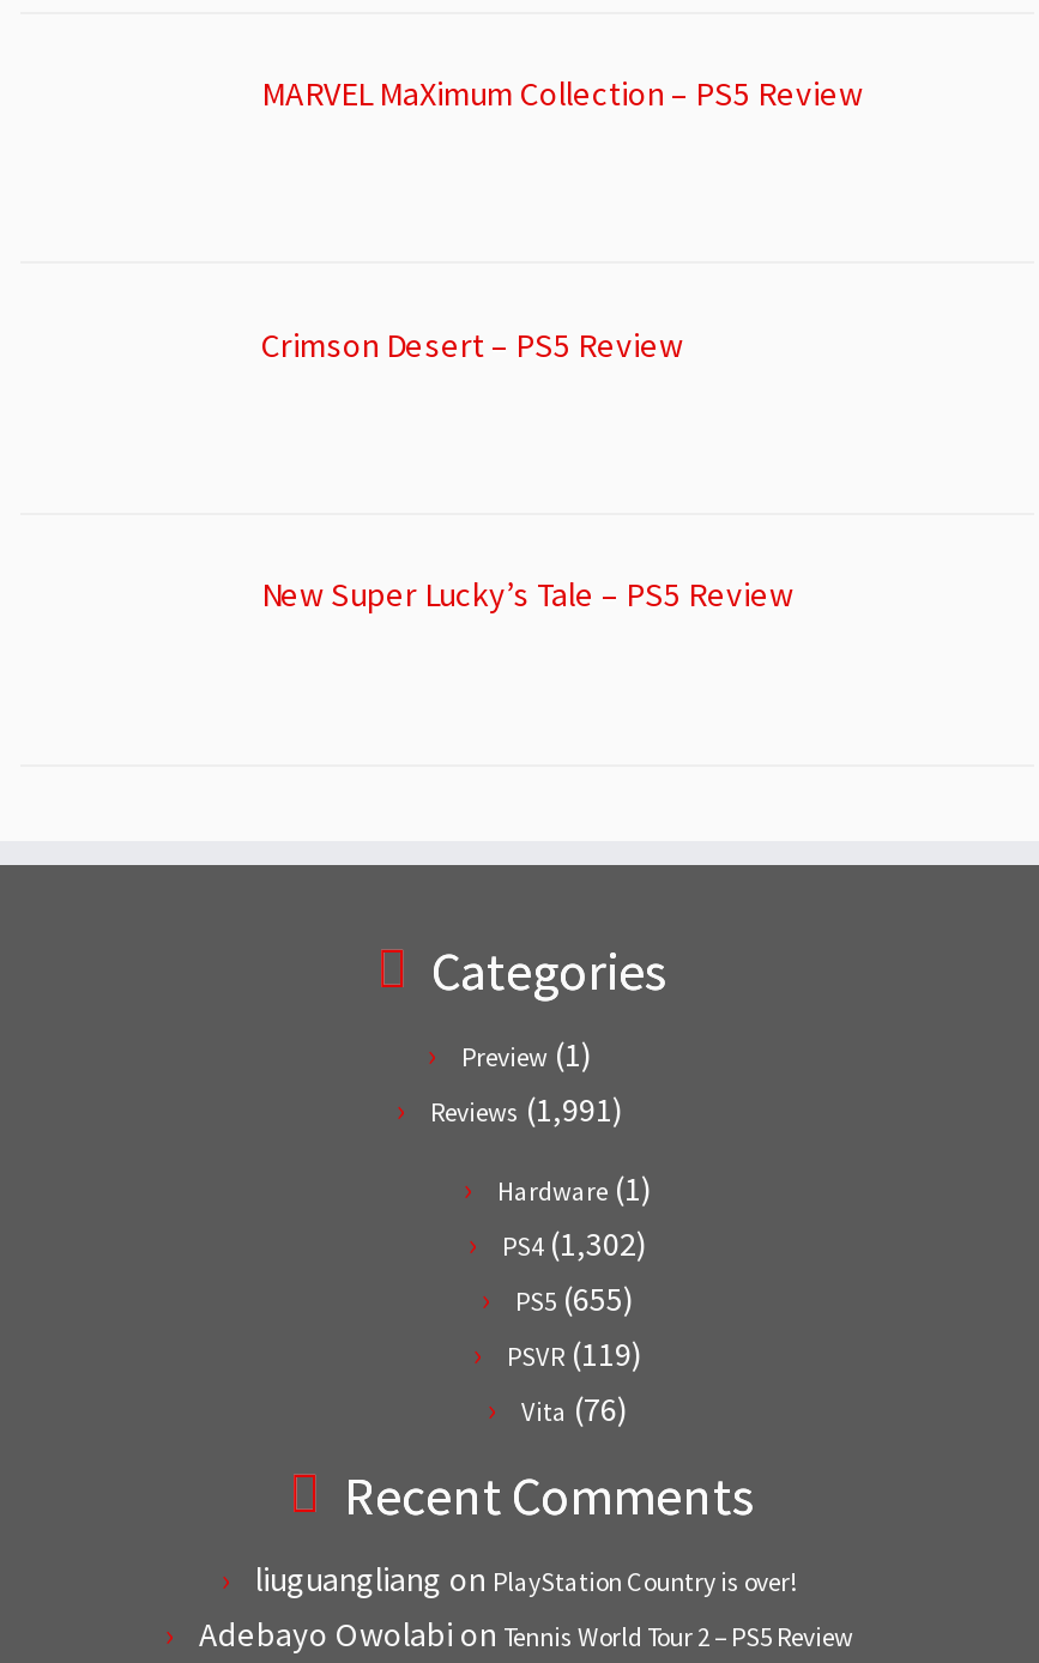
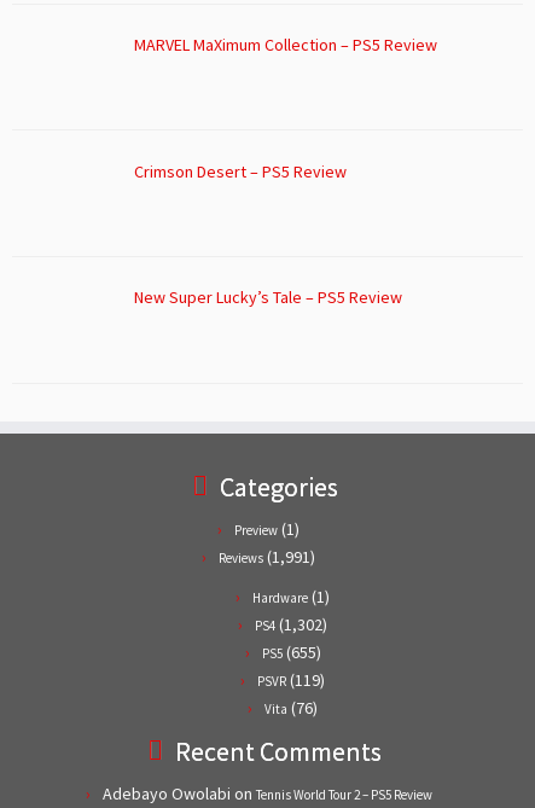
[255,1558,797,1601] liuguangliang on PlayStation Country is over! -> none

